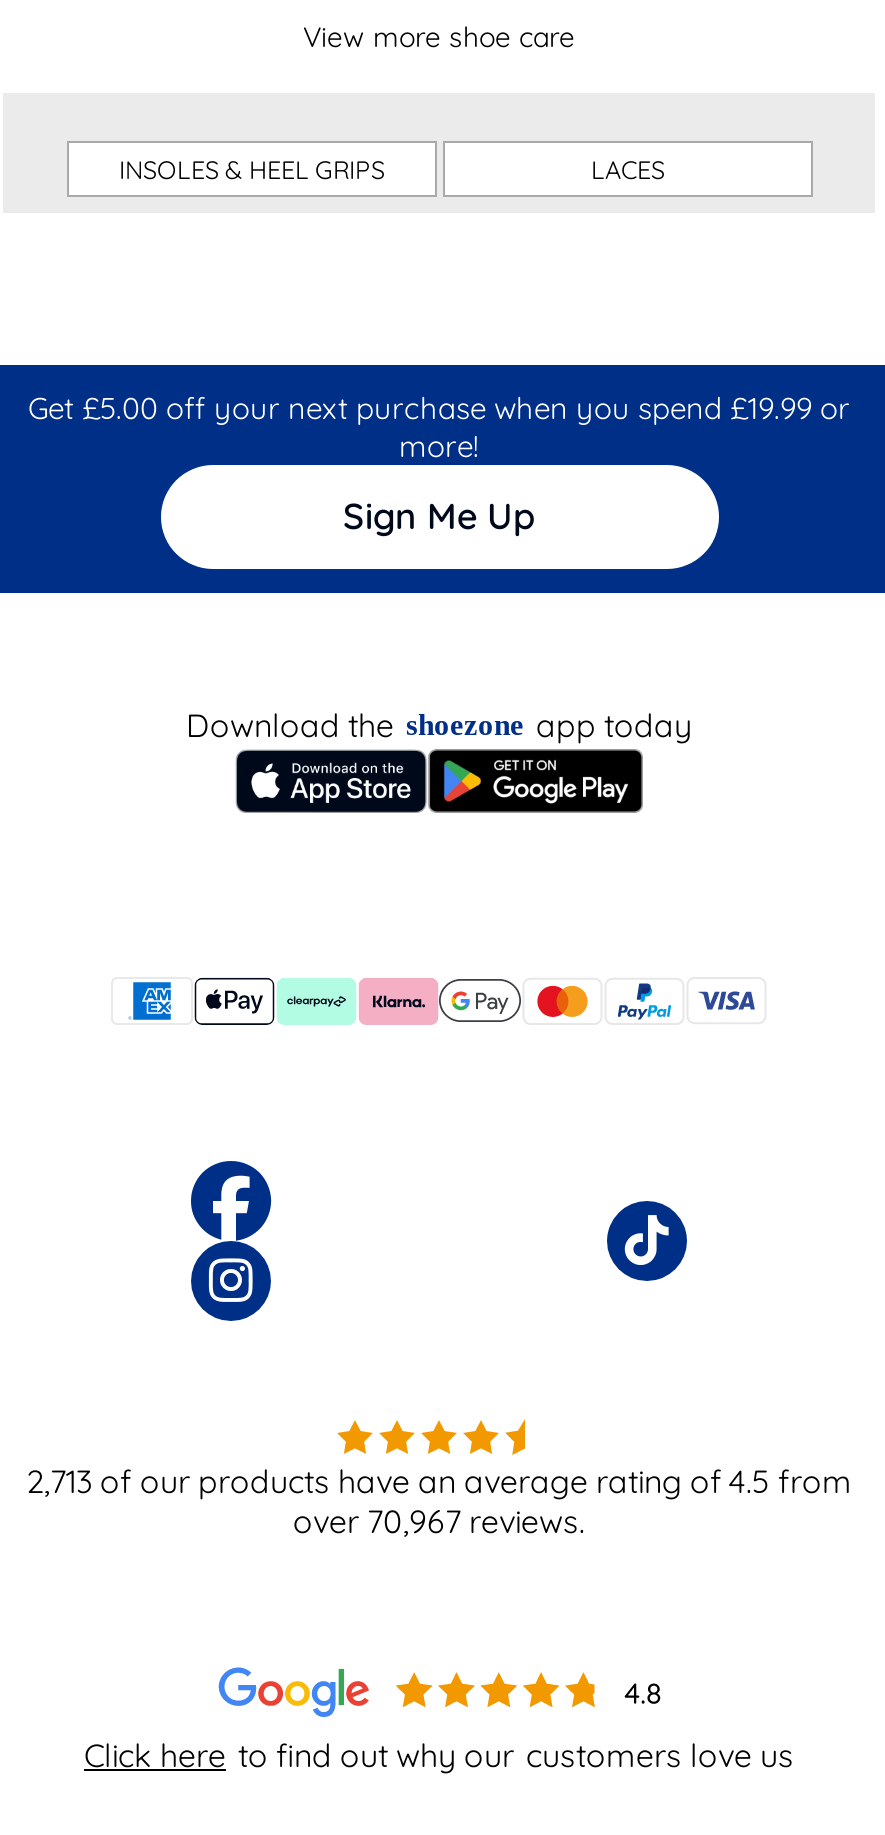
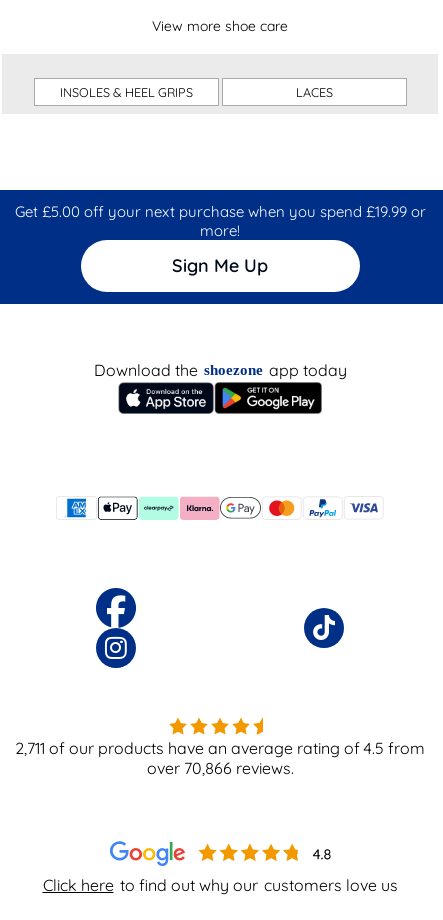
[26,1462,852,1502] 2,713 of our products have an average rating of 4.5 from -> [15,738,425,758] 2,711 of our products have an average rating of 4.5 from
[293,1502,585,1542] over 70,967 reviews. -> [146,758,293,778] over 70,866 reviews.

